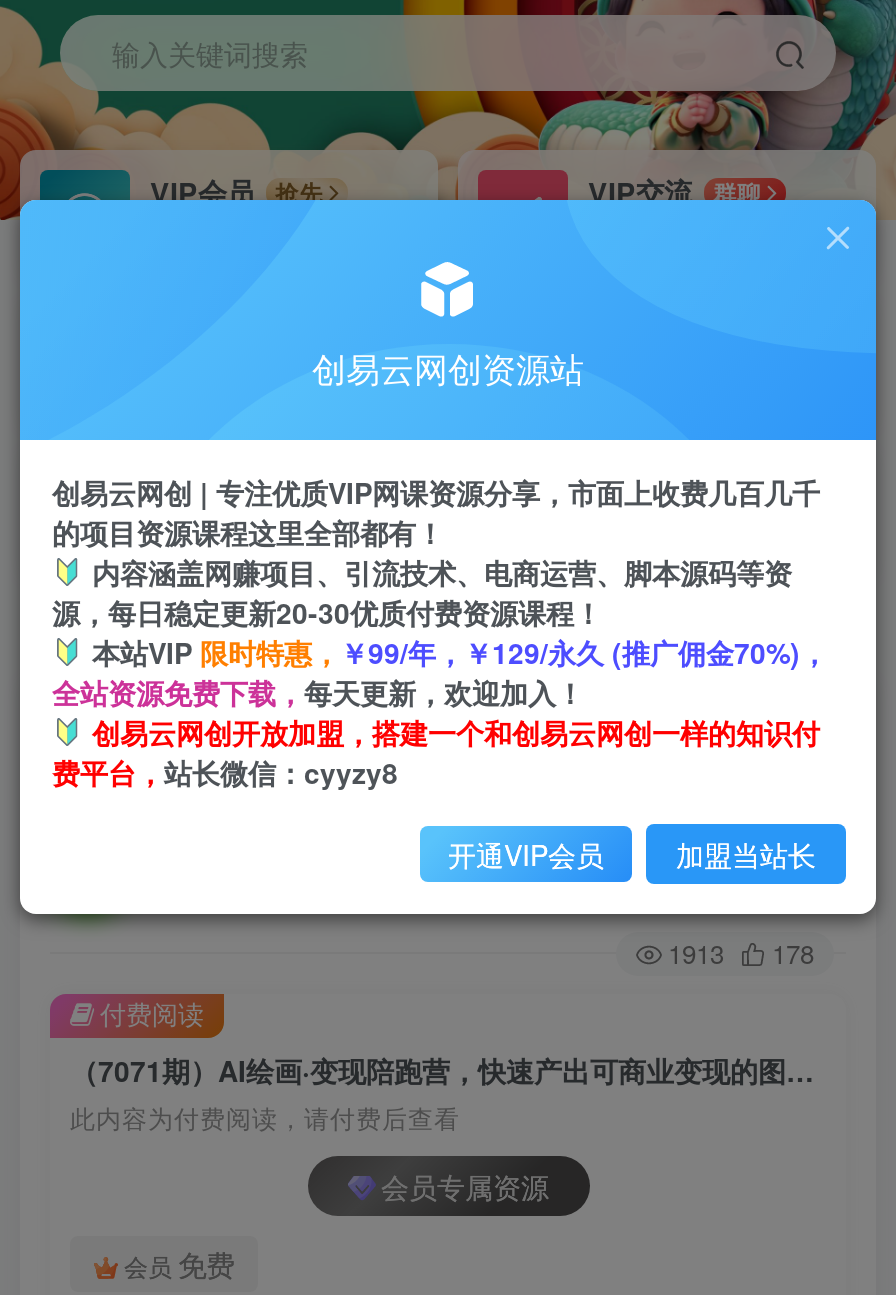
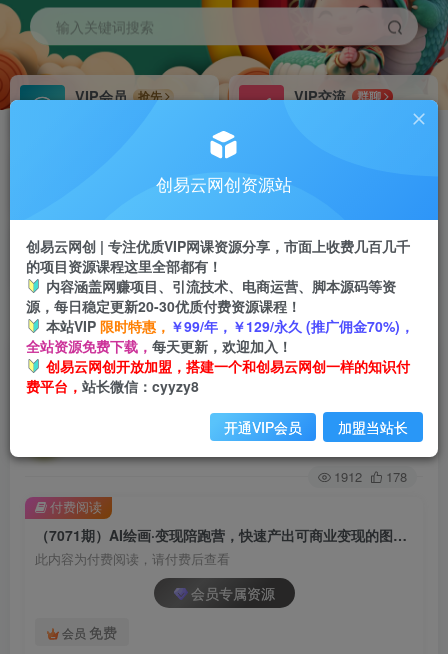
[668,934,814,972] 1913 178 -> [334,467,407,486] 1912 178

